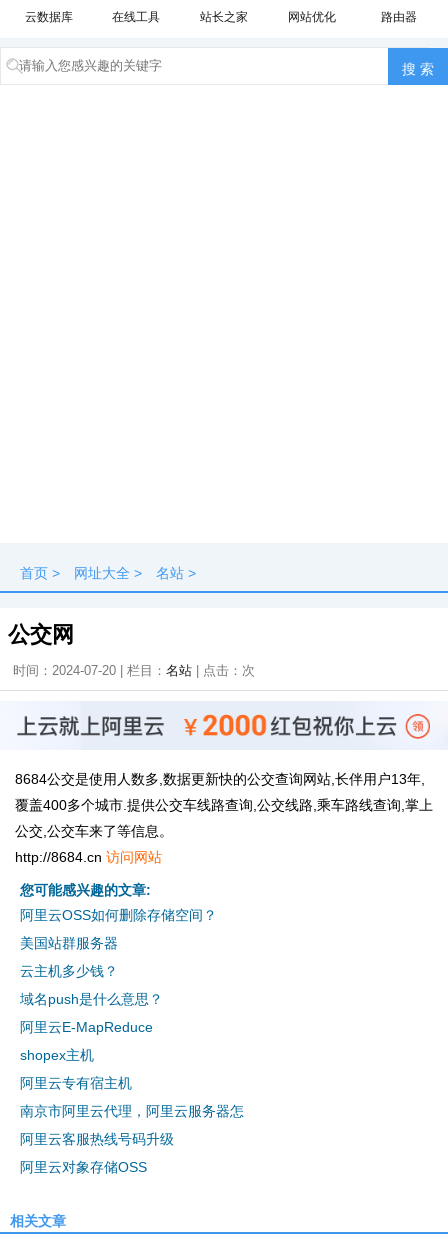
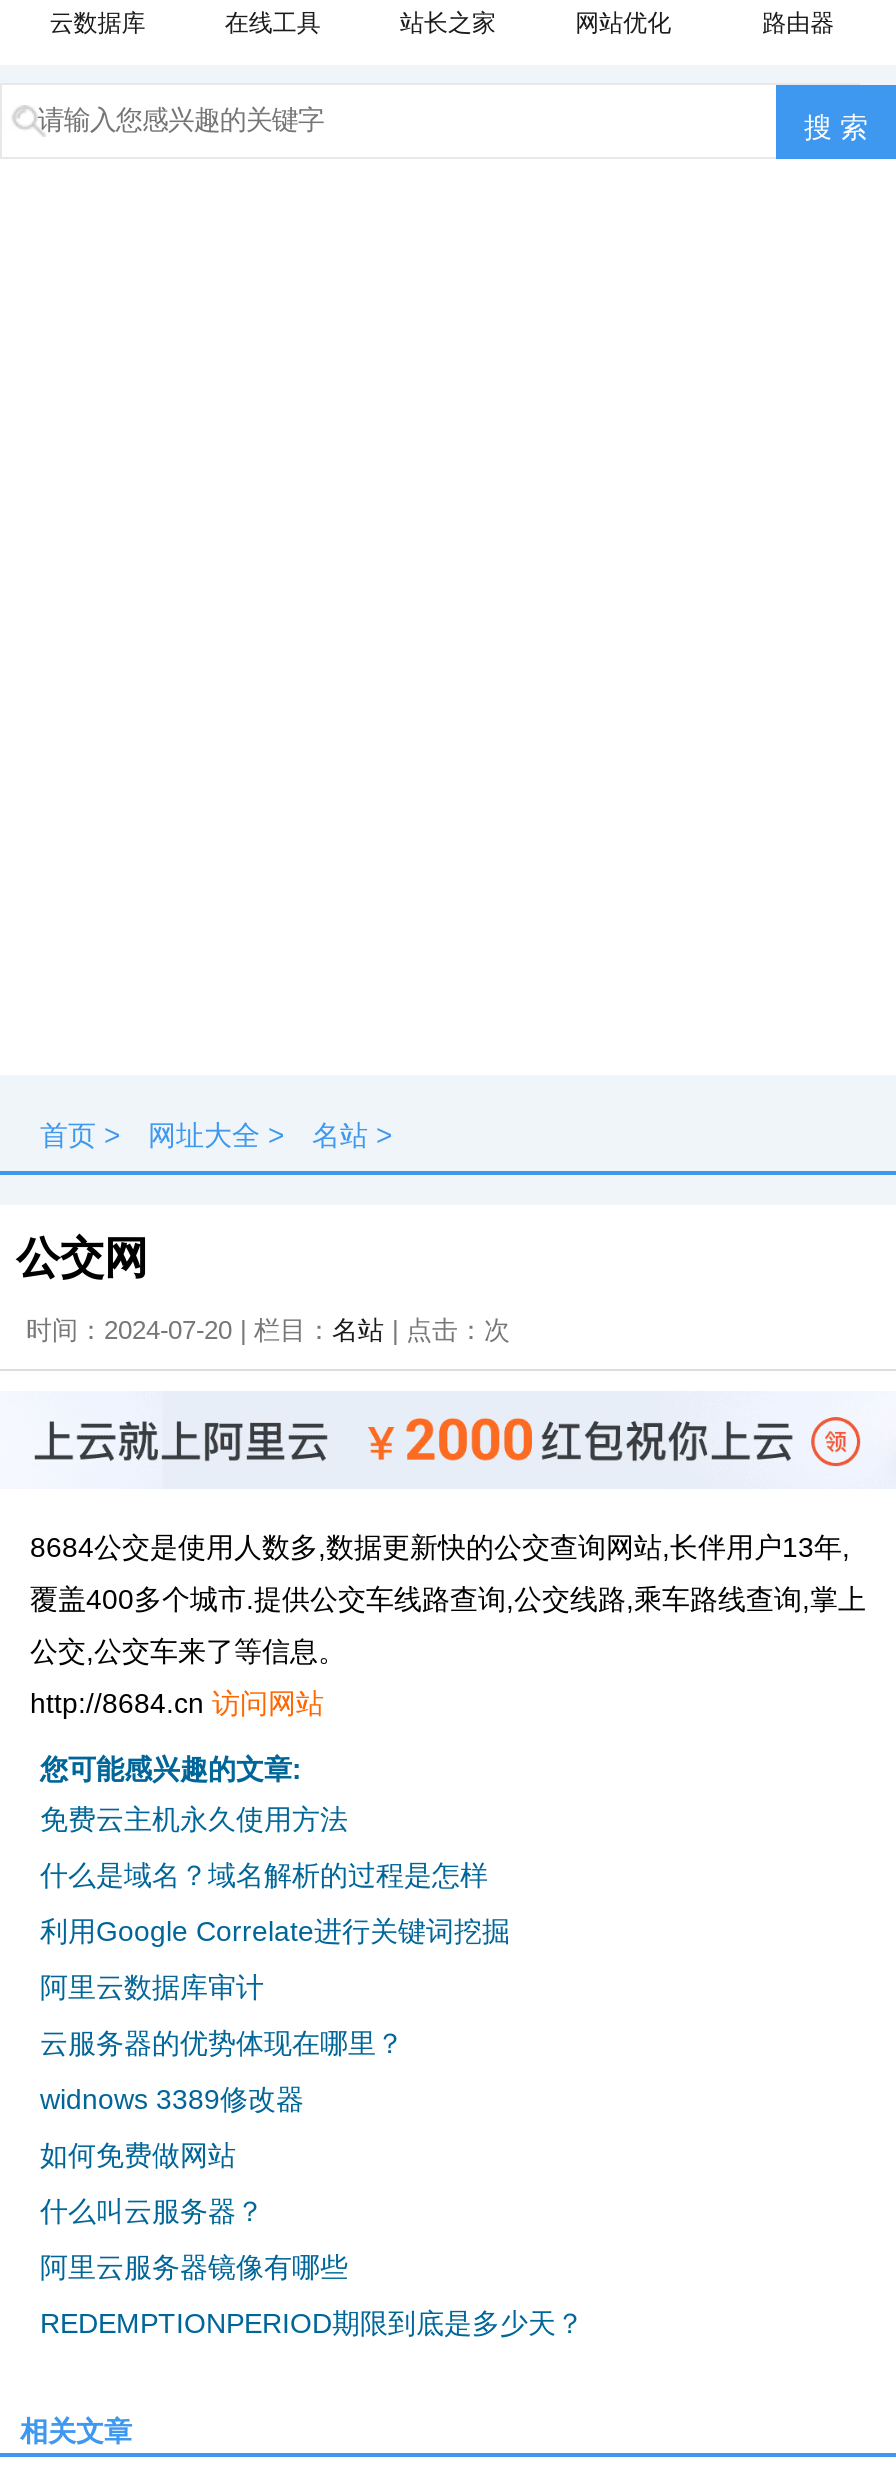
[20,907,217,923] 阿里云OSS如何删除存储空间？ -> [40,1803,348,1835] 免费云主机永久使用方法
[20,935,118,951] 美国站群服务器 -> [40,1859,488,1891] 什么是域名？域名解析的过程是怎样
[20,963,118,979] 云主机多少钱？ -> [40,1915,510,1947] 利用Google Correlate进行关键词挖掘
[20,991,163,1007] 域名push是什么意思？ -> [40,1971,264,2003] 阿里云数据库审计
[20,1019,153,1035] 阿里云E-MapReduce -> [40,2027,404,2059] 云服务器的优势体现在哪里？
[20,1047,94,1063] shopex主机 -> [40,2083,304,2115] widnows 3389修改器
[20,1075,132,1091] 阿里云专有宿主机 -> [40,2139,236,2171] 如何免费做网站
[20,1103,244,1119] 南京市阿里云代理，阿里云服务器怎 -> [40,2195,264,2227] 什么叫云服务器？
[20,1131,174,1147] 阿里云客服热线号码升级 -> [40,2251,348,2283] 阿里云服务器镜像有哪些
[20,1159,147,1175] 阿里云对象存储OSS -> [40,2307,584,2339] REDEMPTIONPERIOD期限到底是多少天？

